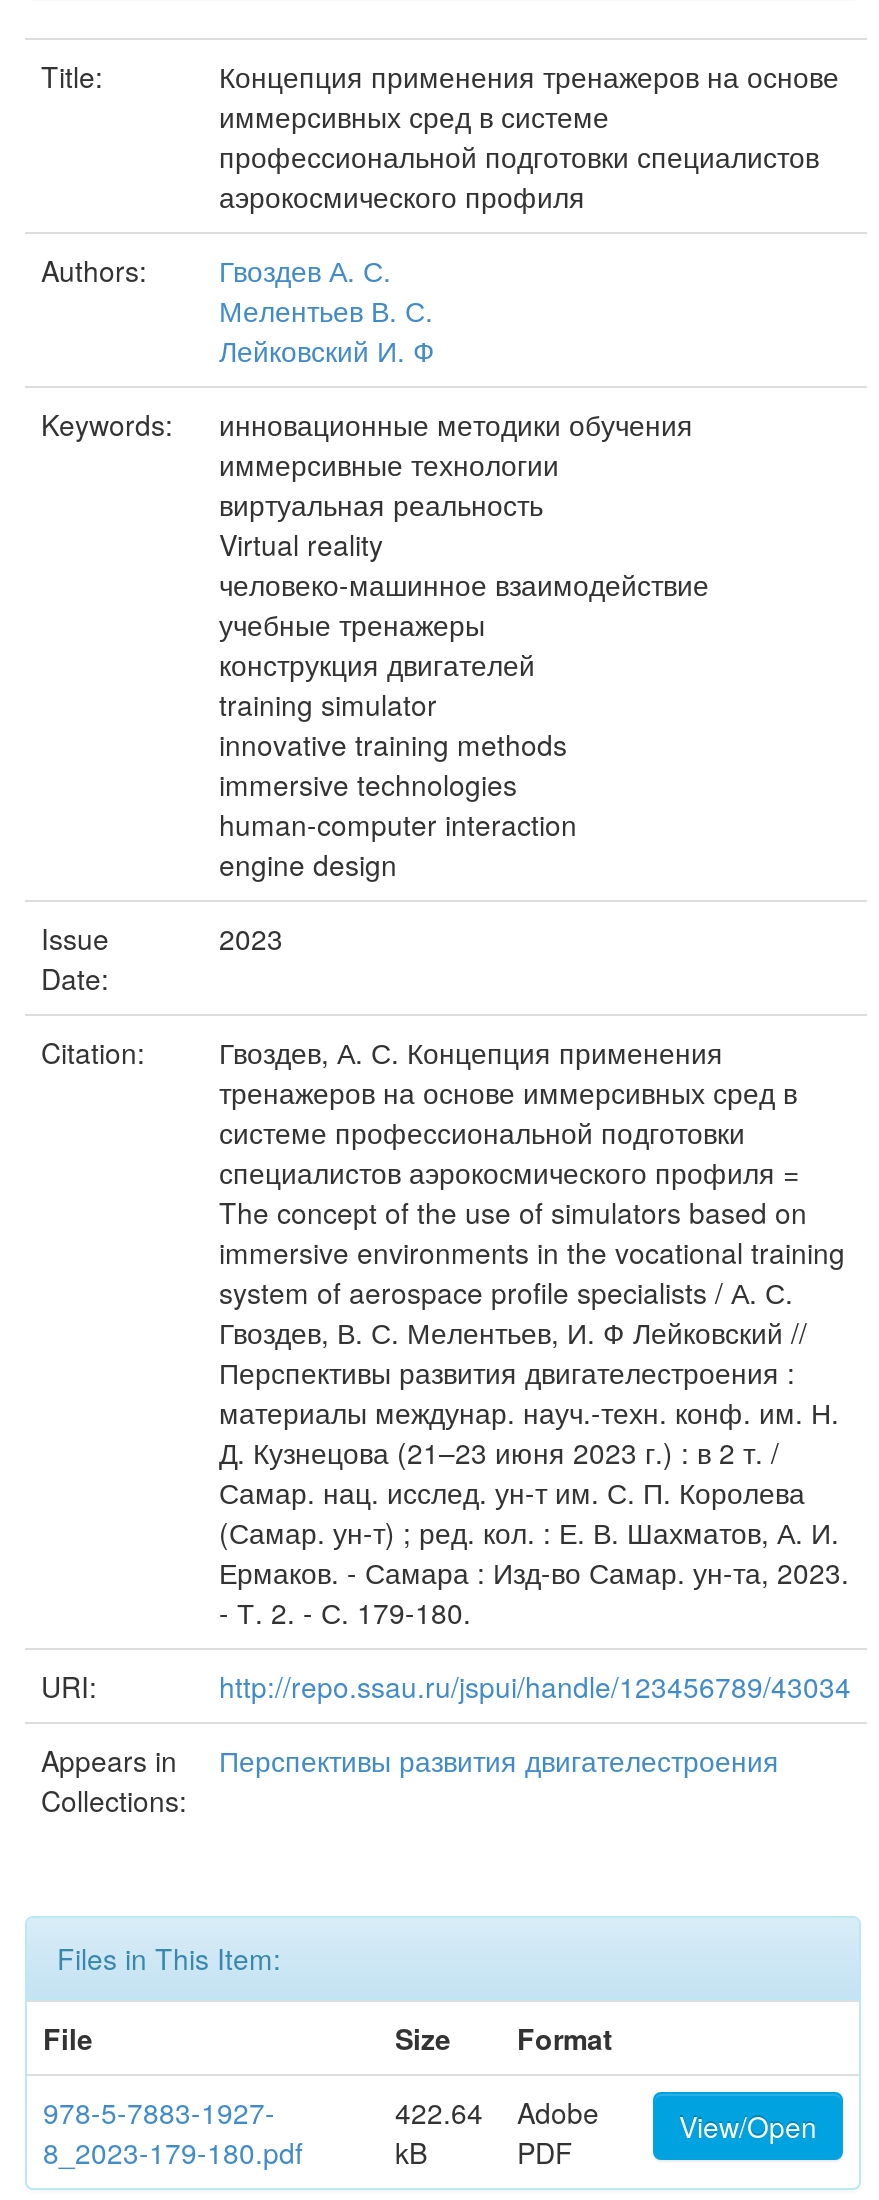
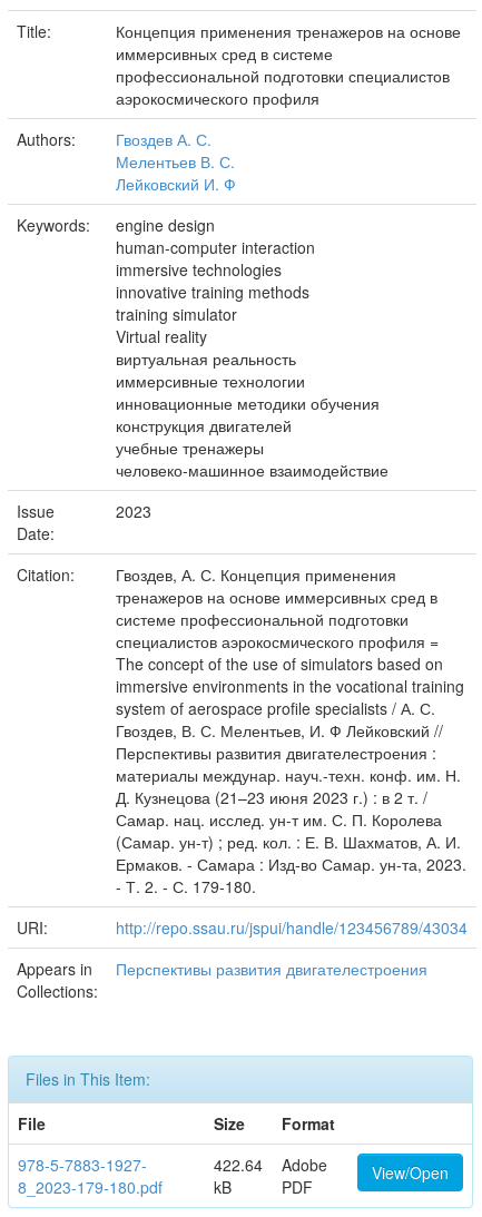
moved [219,404,709,844] -> [116,236,388,481]: human-computer interaction | immersive technologies | innovative training methods | ... | учебные тренажеры | человеко-машинное взаимодействие
moved [219,844,397,884] -> [116,214,215,236]: engine design

